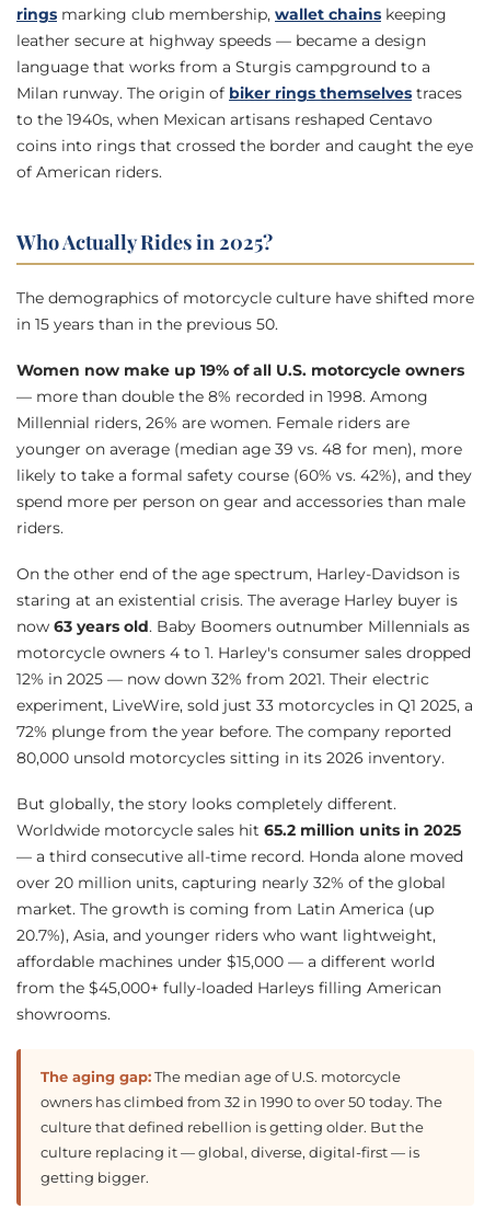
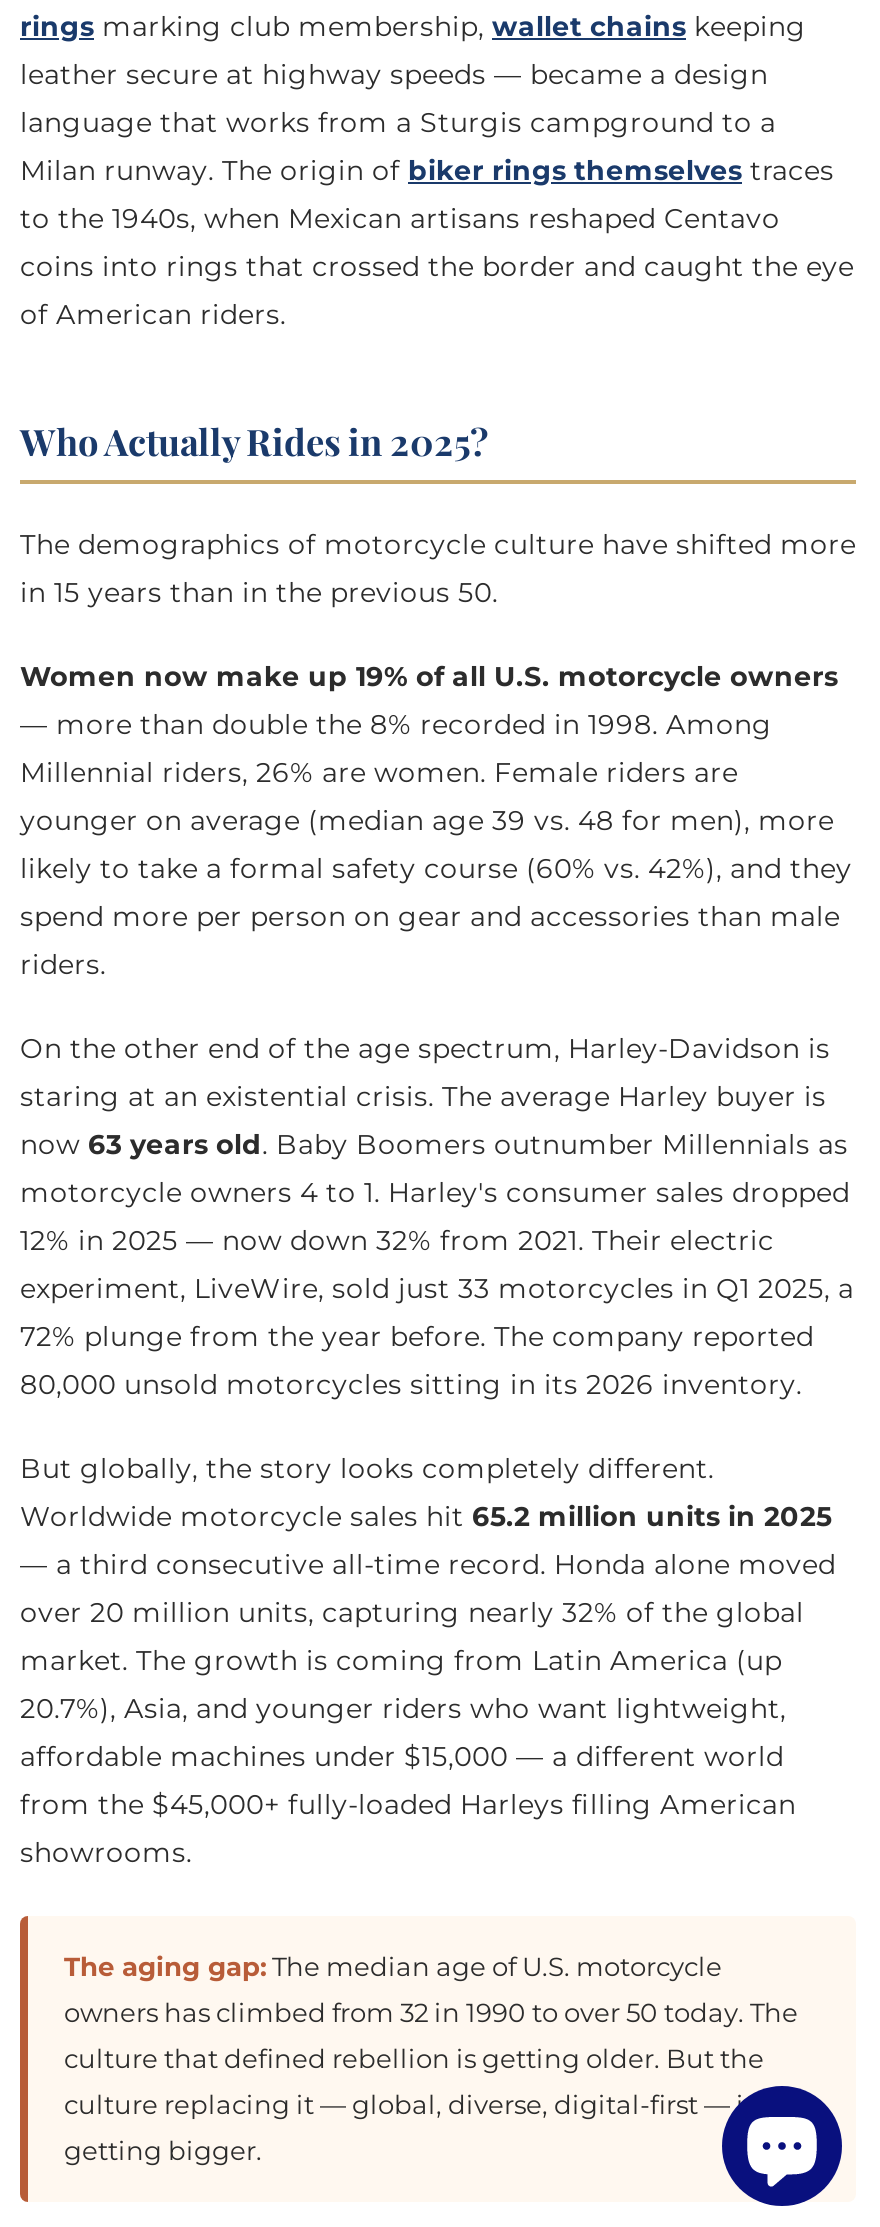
none -> [720,2084,844,2208] [image]

